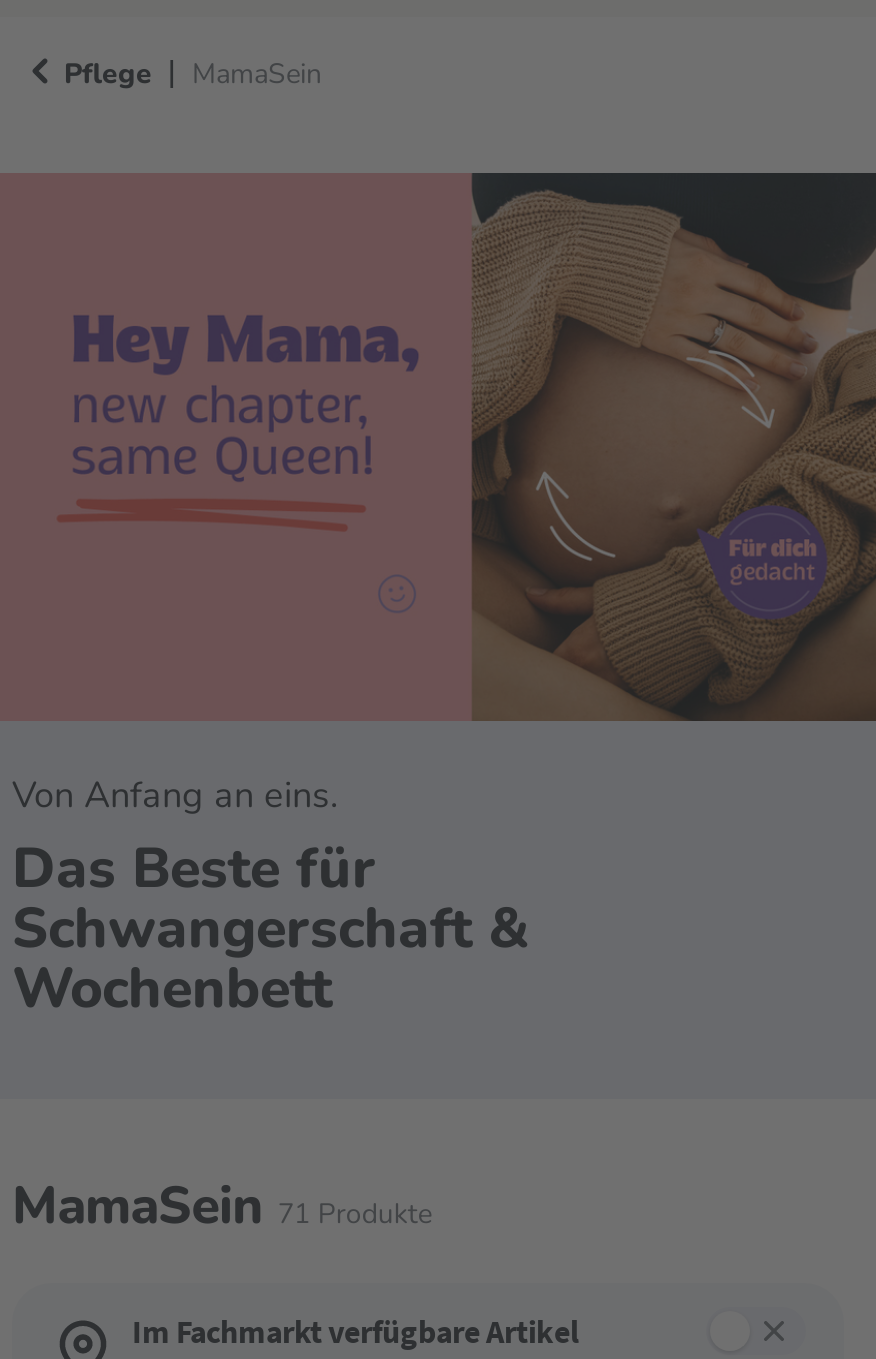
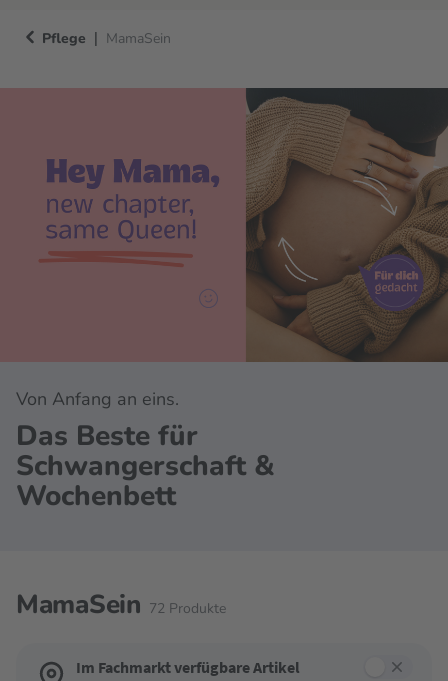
[12,1171,432,1241] MamaSein 71 Produkte -> [16,587,226,622] MamaSein 72 Produkte

